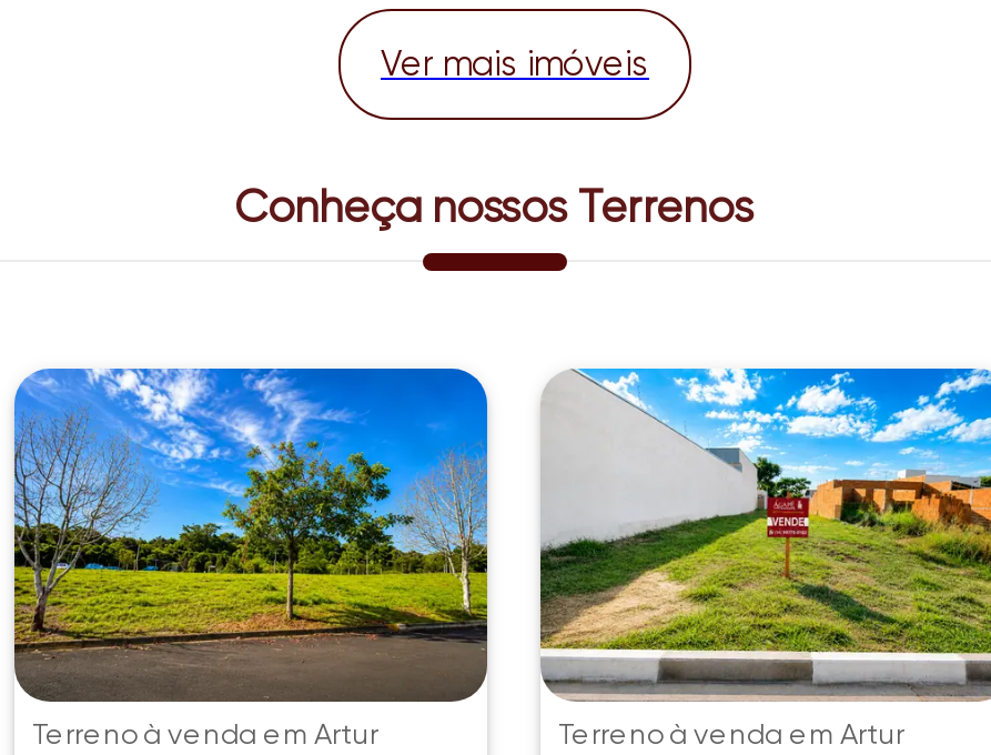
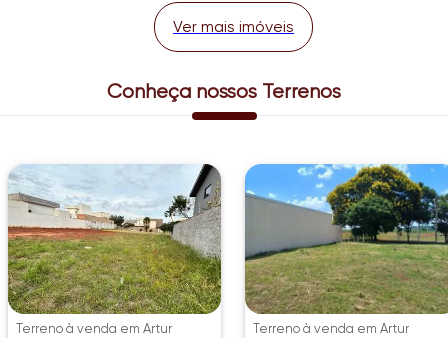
[12,366,489,702] [image] -> [7,163,222,314] [image]
[540,366,984,702] [image] -> [244,163,445,314] [image]

